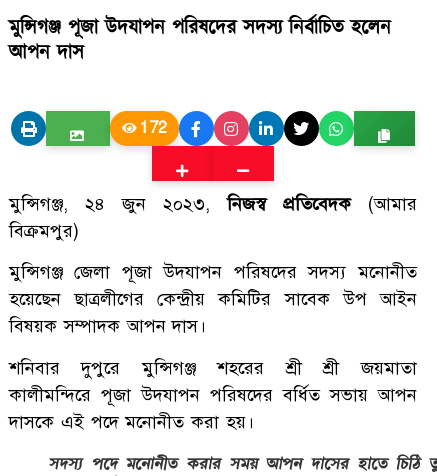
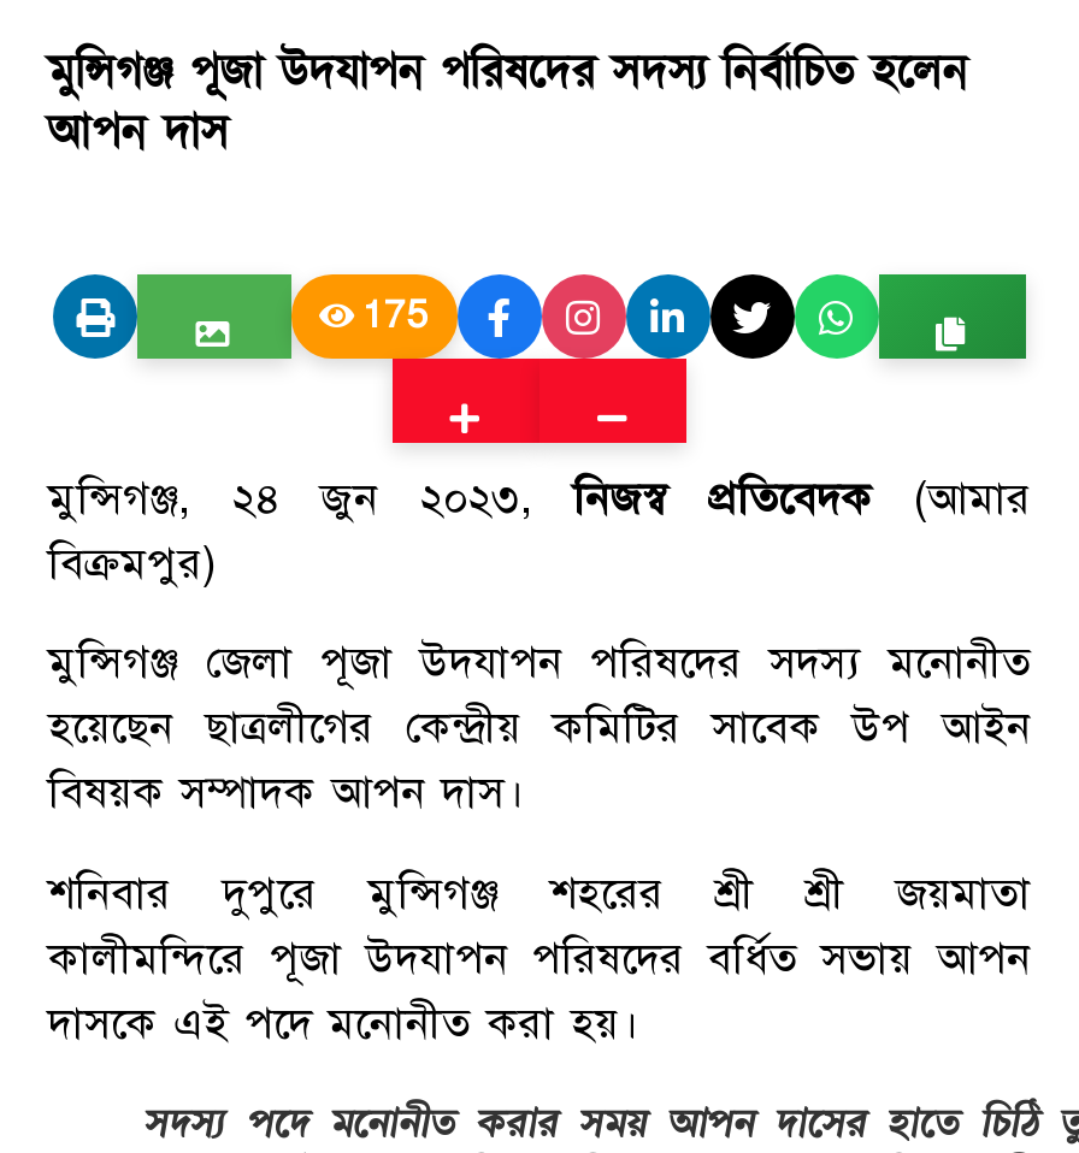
[139,118,166,138] 172 -> [362,291,428,339] 175

